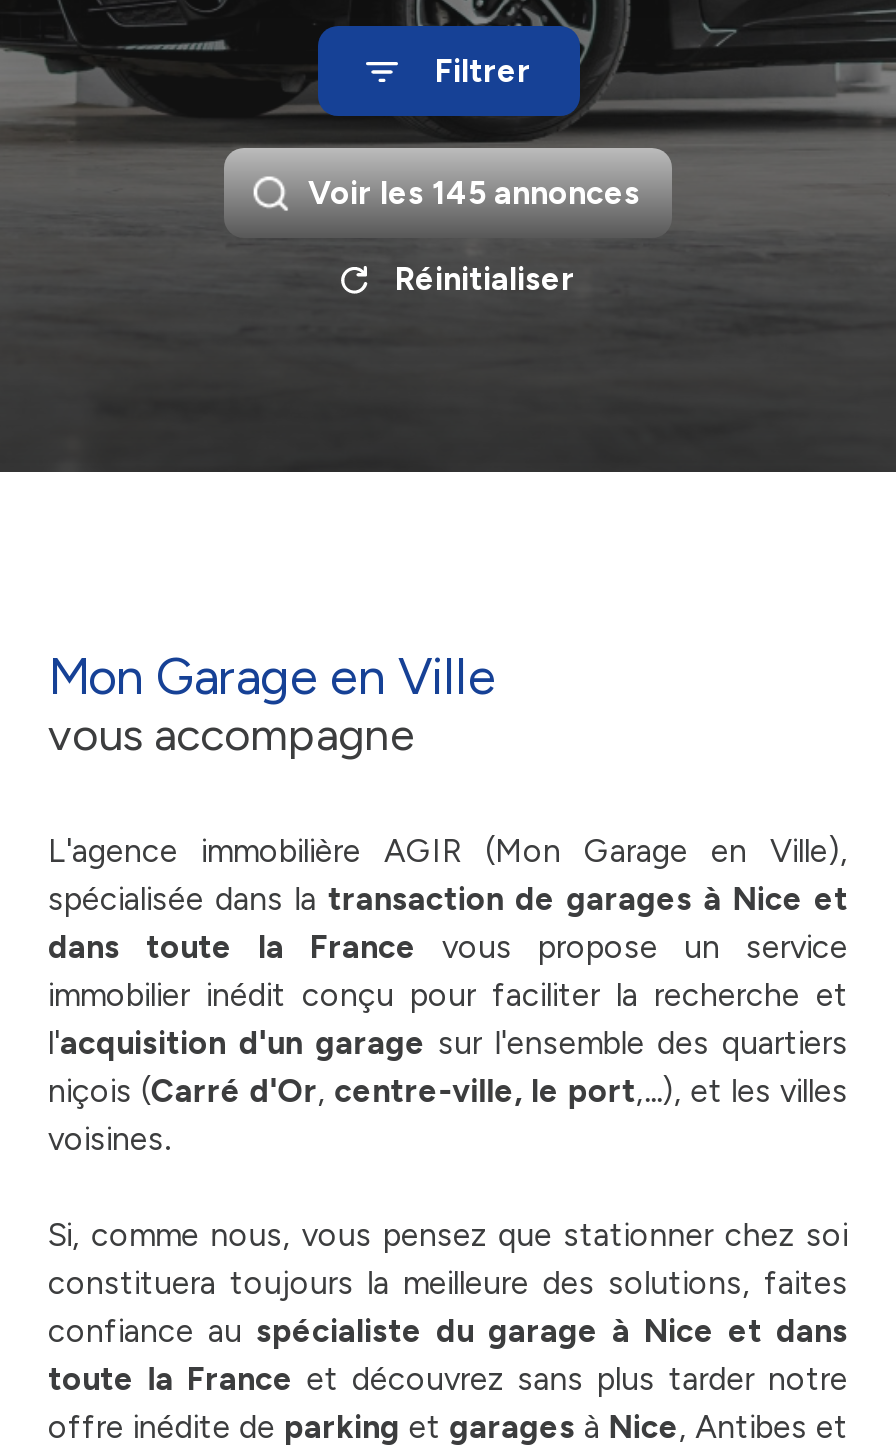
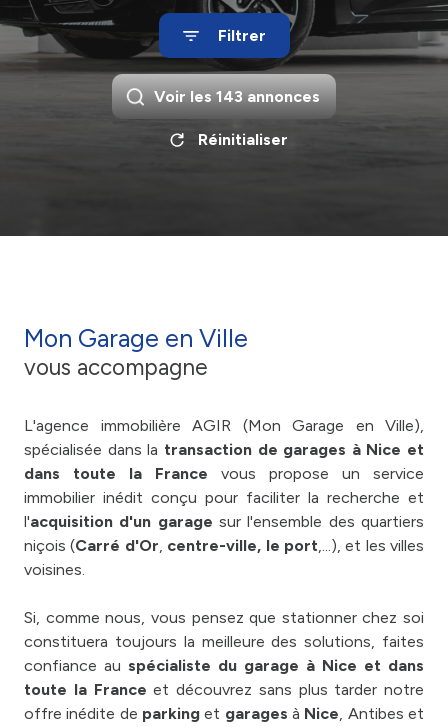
[308,174,640,212] Voir les 145 annonces -> [154,87,320,106] Voir les 143 annonces

